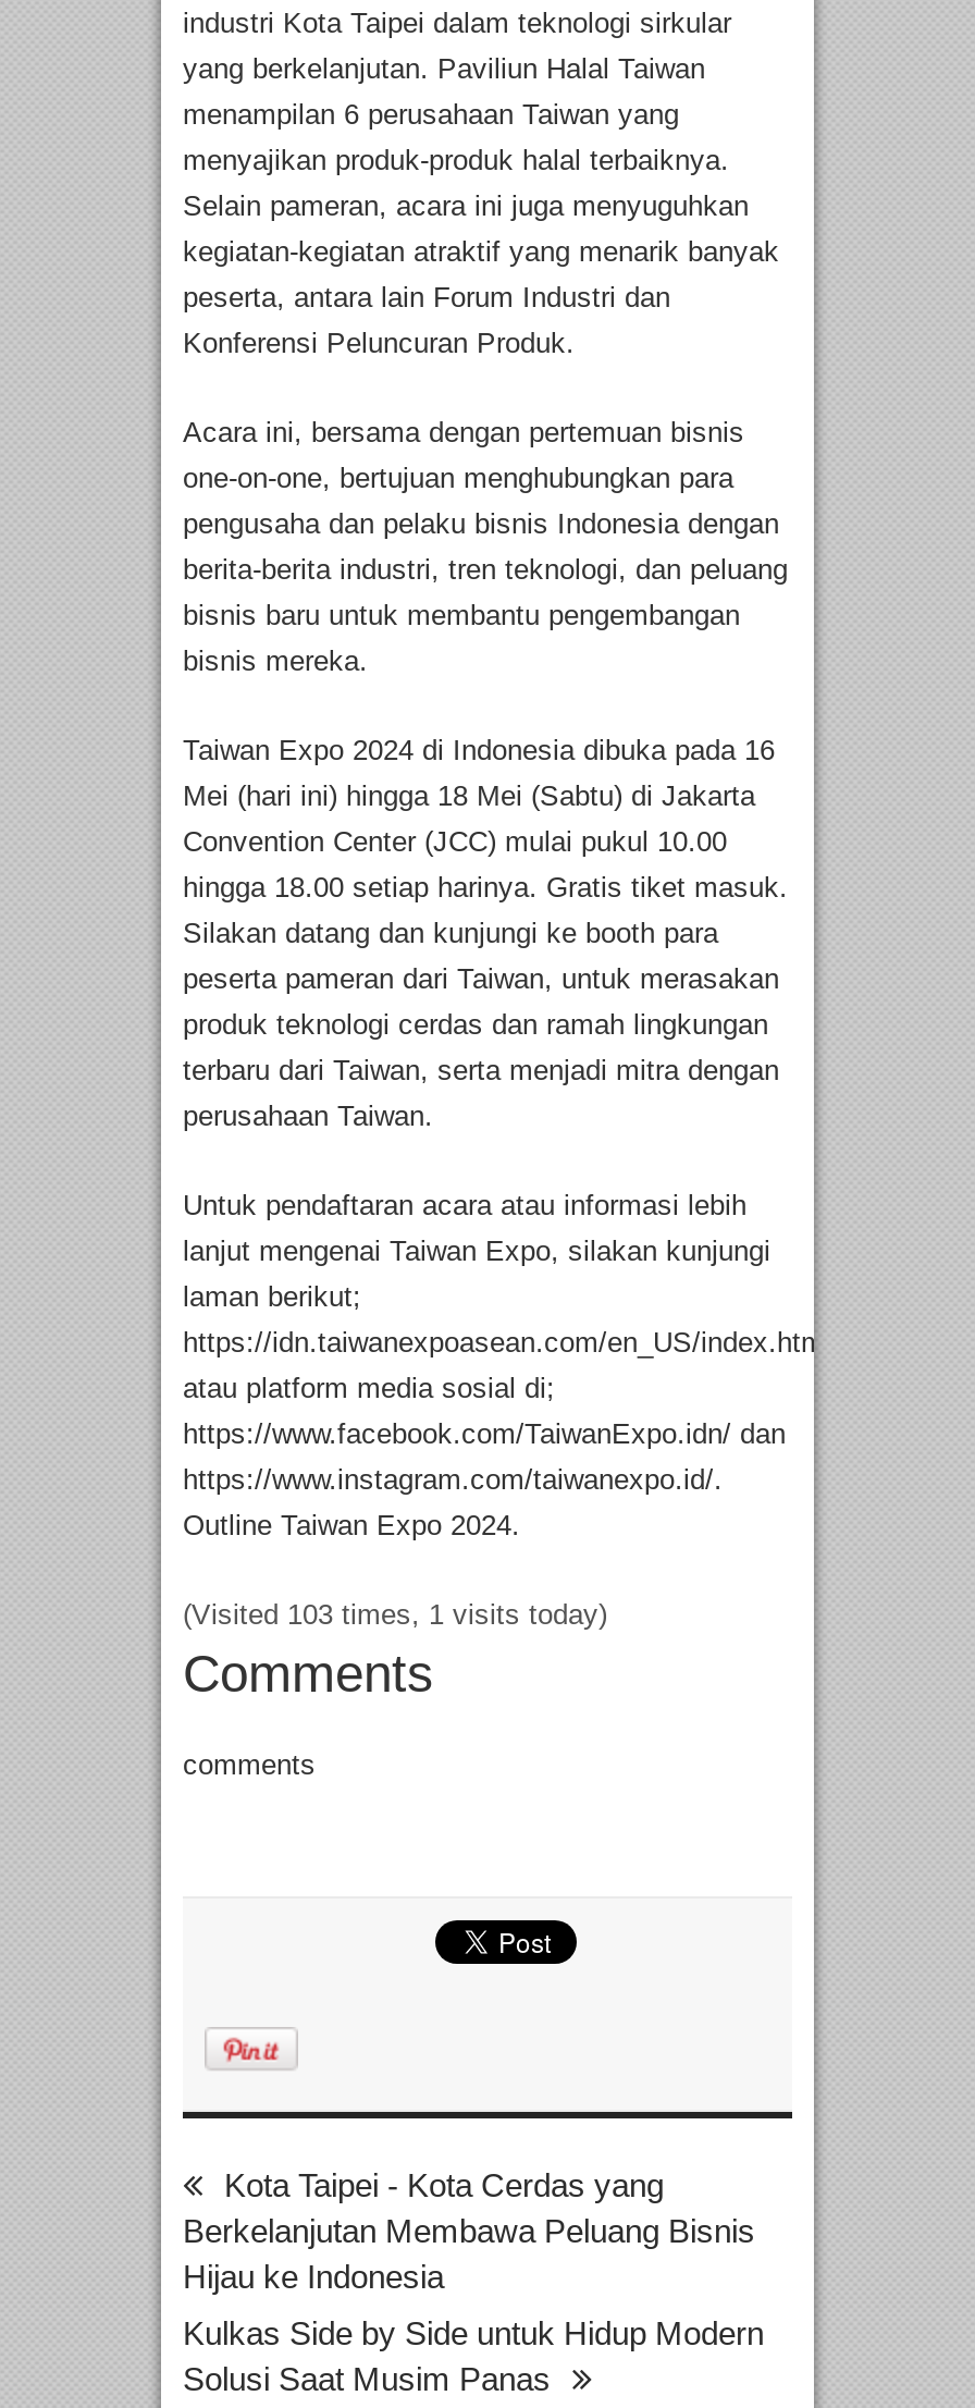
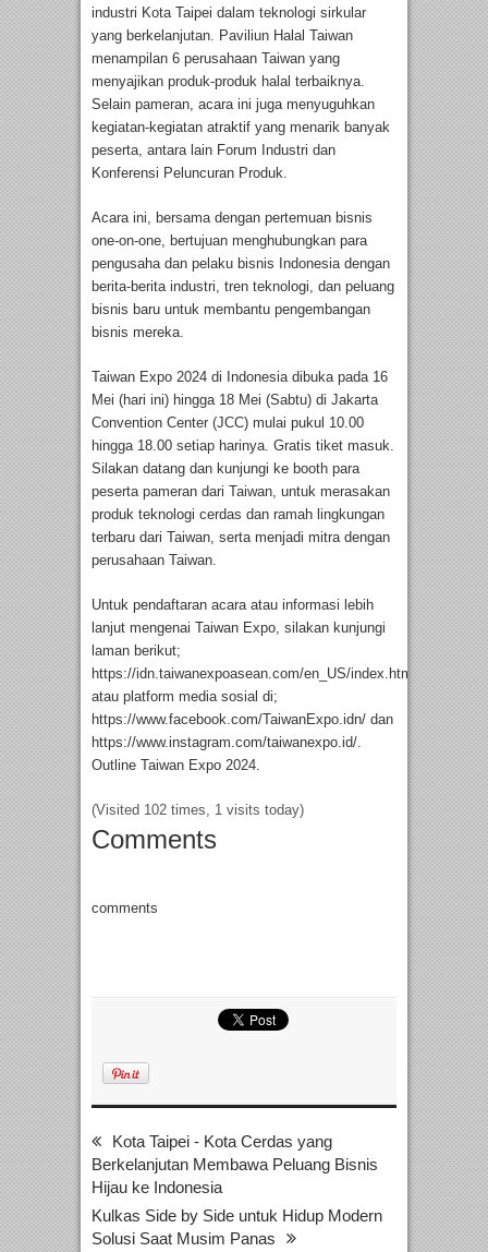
[183,1599,607,1632] (Visited 103 times, 1 visits today) -> [91,801,304,817] (Visited 102 times, 1 visits today)

